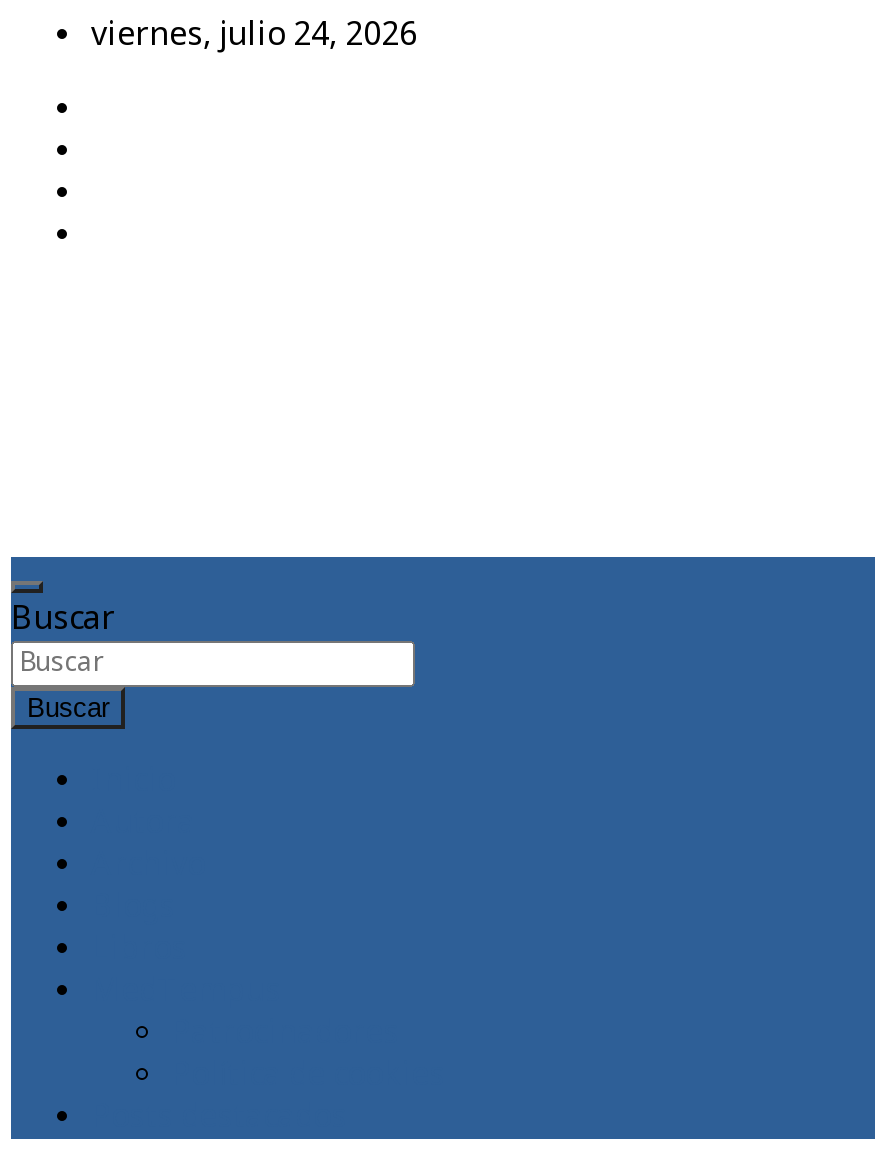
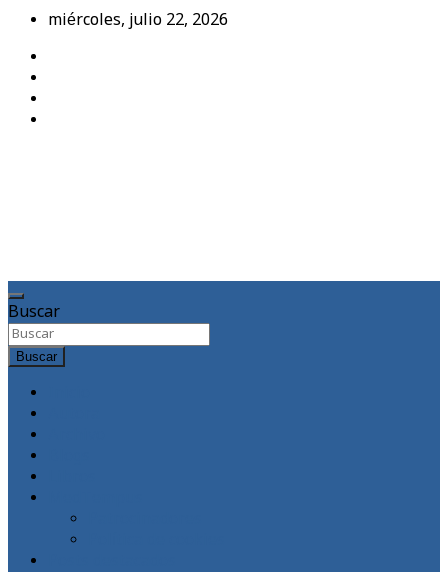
[91,15,417,57] viernes, julio 24, 2026 -> [48,10,228,31] miércoles, julio 22, 2026

